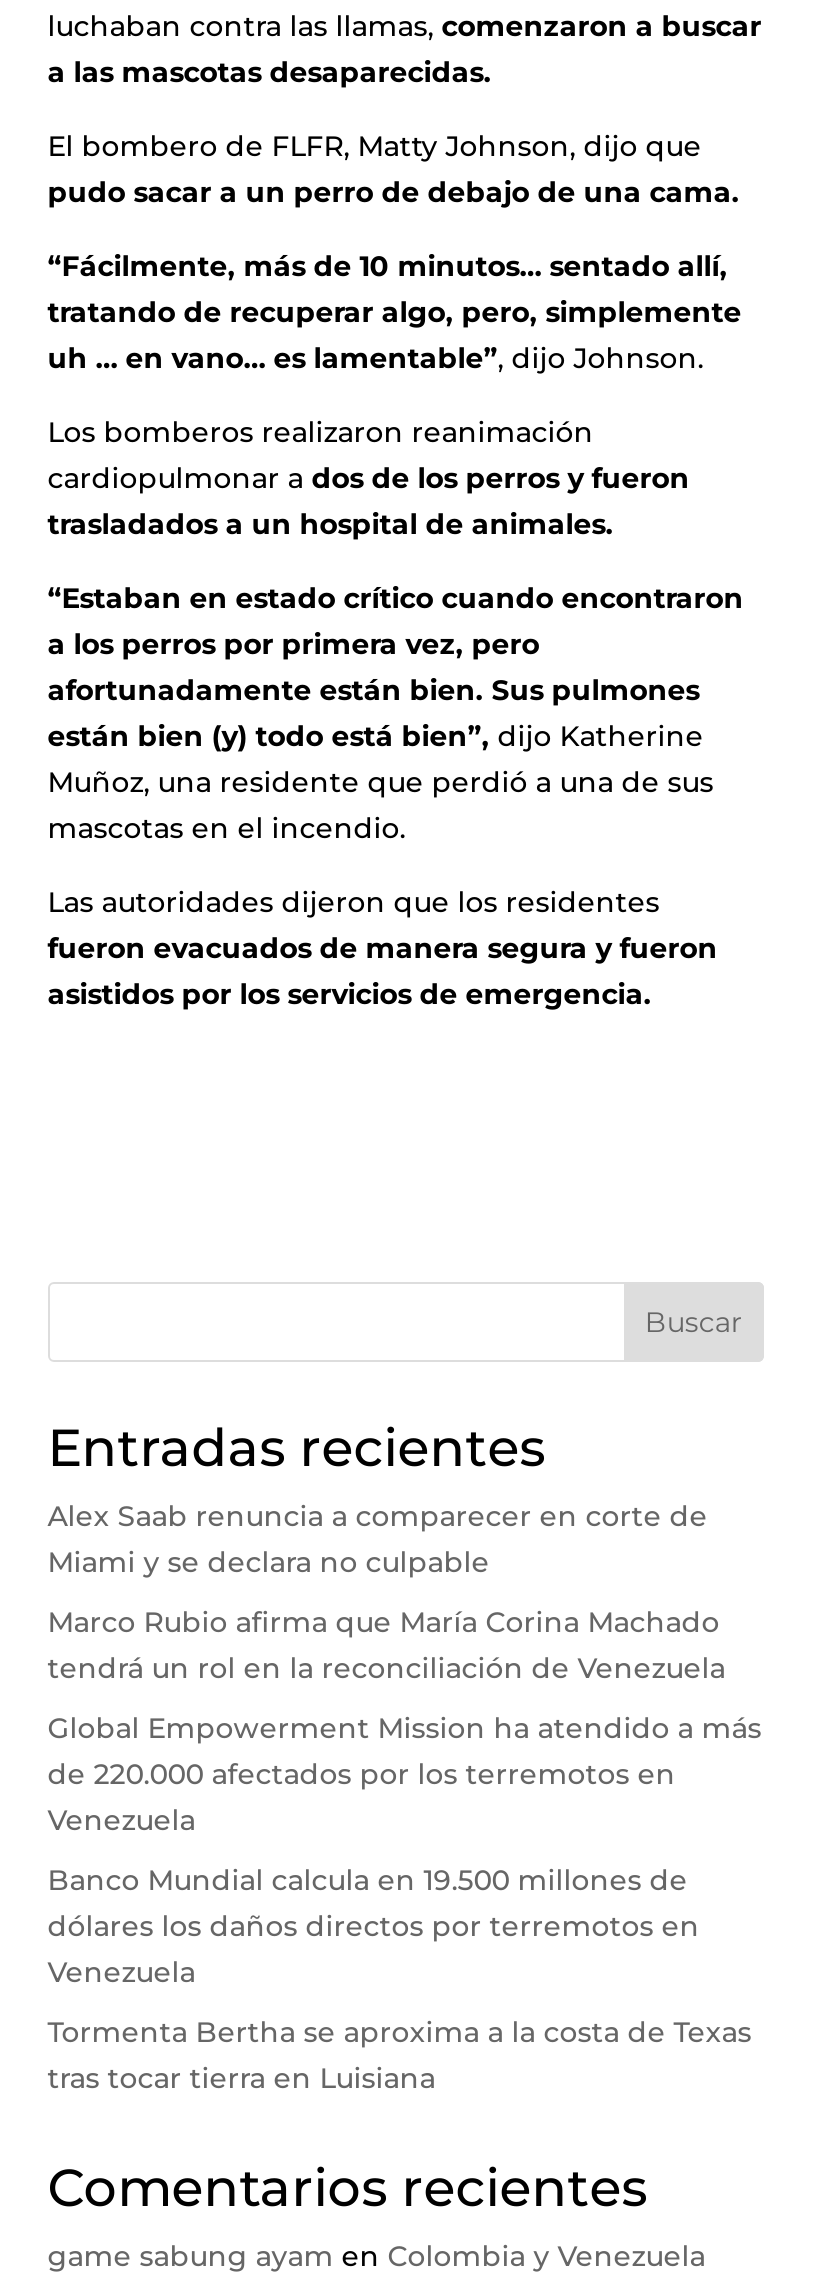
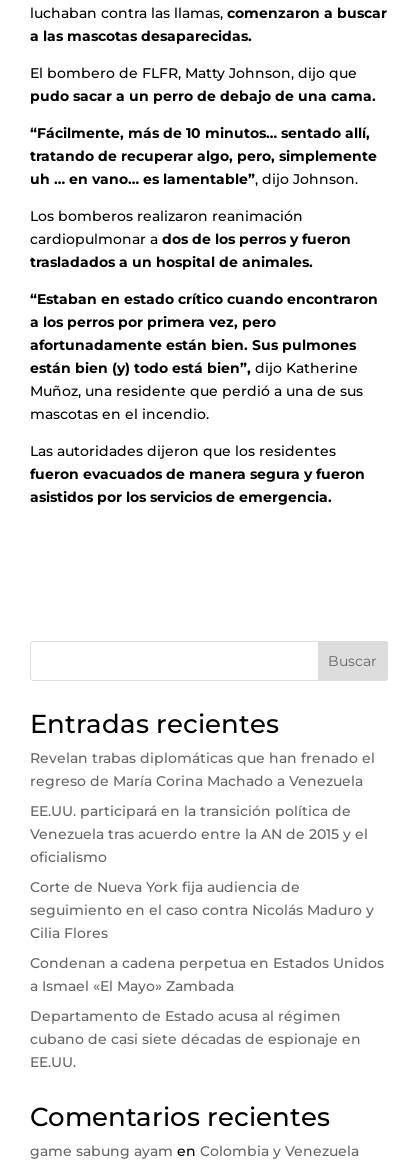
[48,1498,708,1580] Alex Saab renuncia a comparecer en corte de | Miami y se declara no culpable -> [30,749,375,790] Revelan trabas diplomáticas que han frenado el | regreso de María Corina Machado a Venezuela
[48,1604,726,1686] Marco Rubio afirma que María Corina Machado | tendrá un rol en la reconciliación de Venezuela -> [30,802,368,866] EE.UU. participará en la transición política de | Venezuela tras acuerdo entre la AN de 2015 y el | oficialismo
[48,1710,762,1838] Global Empowerment Mission ha atendido a más | de 220.000 afectados por los terremotos en | Venezuela -> [30,878,374,942] Corte de Nueva York fija audiencia de | seguimiento en el caso contra Nicolás Maduro y | Cilia Flores
[48,1862,700,1990] Banco Mundial calcula en 19.500 millones de | dólares los daños directos por terremotos en | Venezuela -> [30,954,384,995] Condenan a cadena perpetua en Estados Unidos | a Ismael «El Mayo» Zambada
[48,2014,752,2096] Tormenta Bertha se aproxima a la costa de Texas | tras tocar tierra en Luisiana -> [30,1007,361,1071] Departamento de Estado acusa al régimen | cubano de casi siete décadas de espionaje en | EE.UU.

